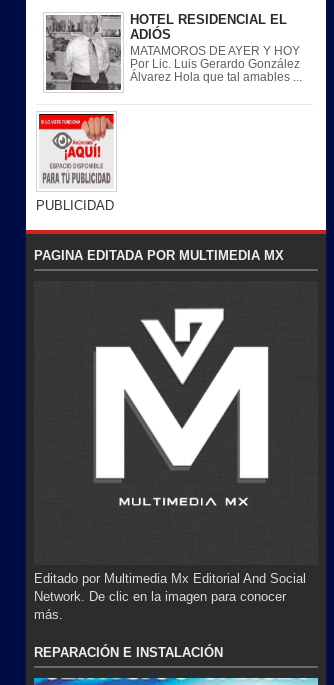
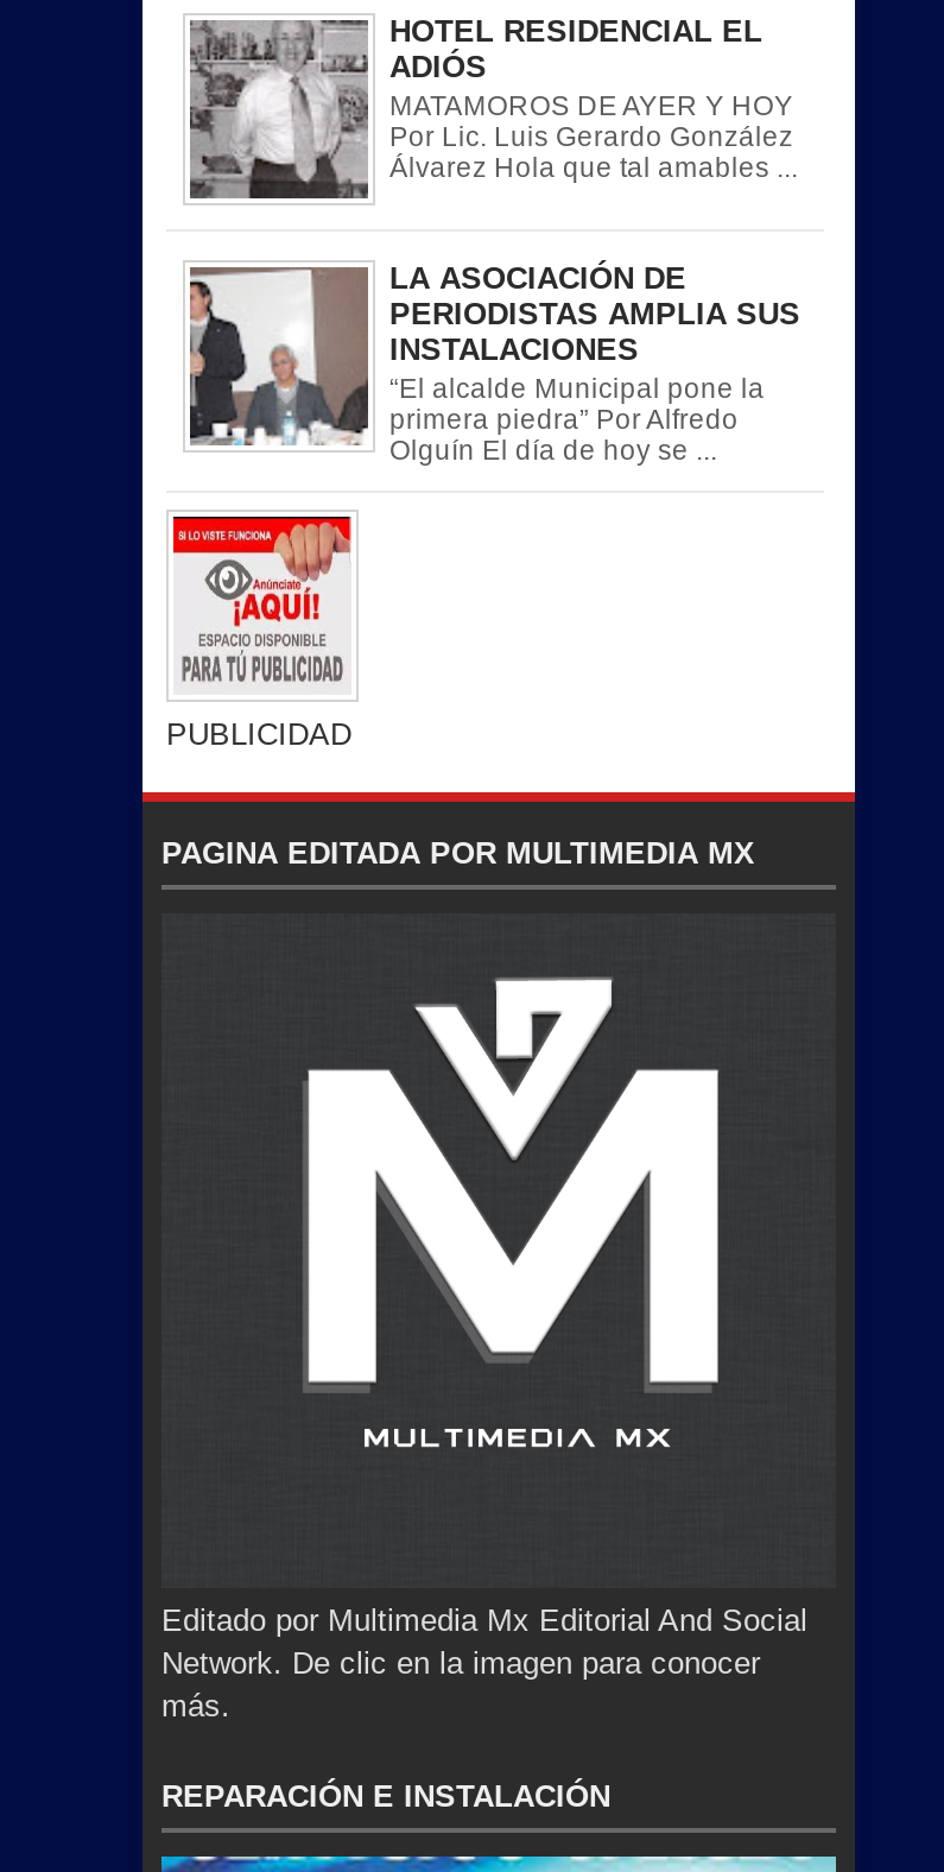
none -> [188,261,800,464] [image] | LA ASOCIACIÓN DE | PERIODISTAS AMPLIA SUS | INSTALACIONES | “El alcalde Municipal pone la | primera piedra” Por Alfredo | Olguín El día de hoy se ...

